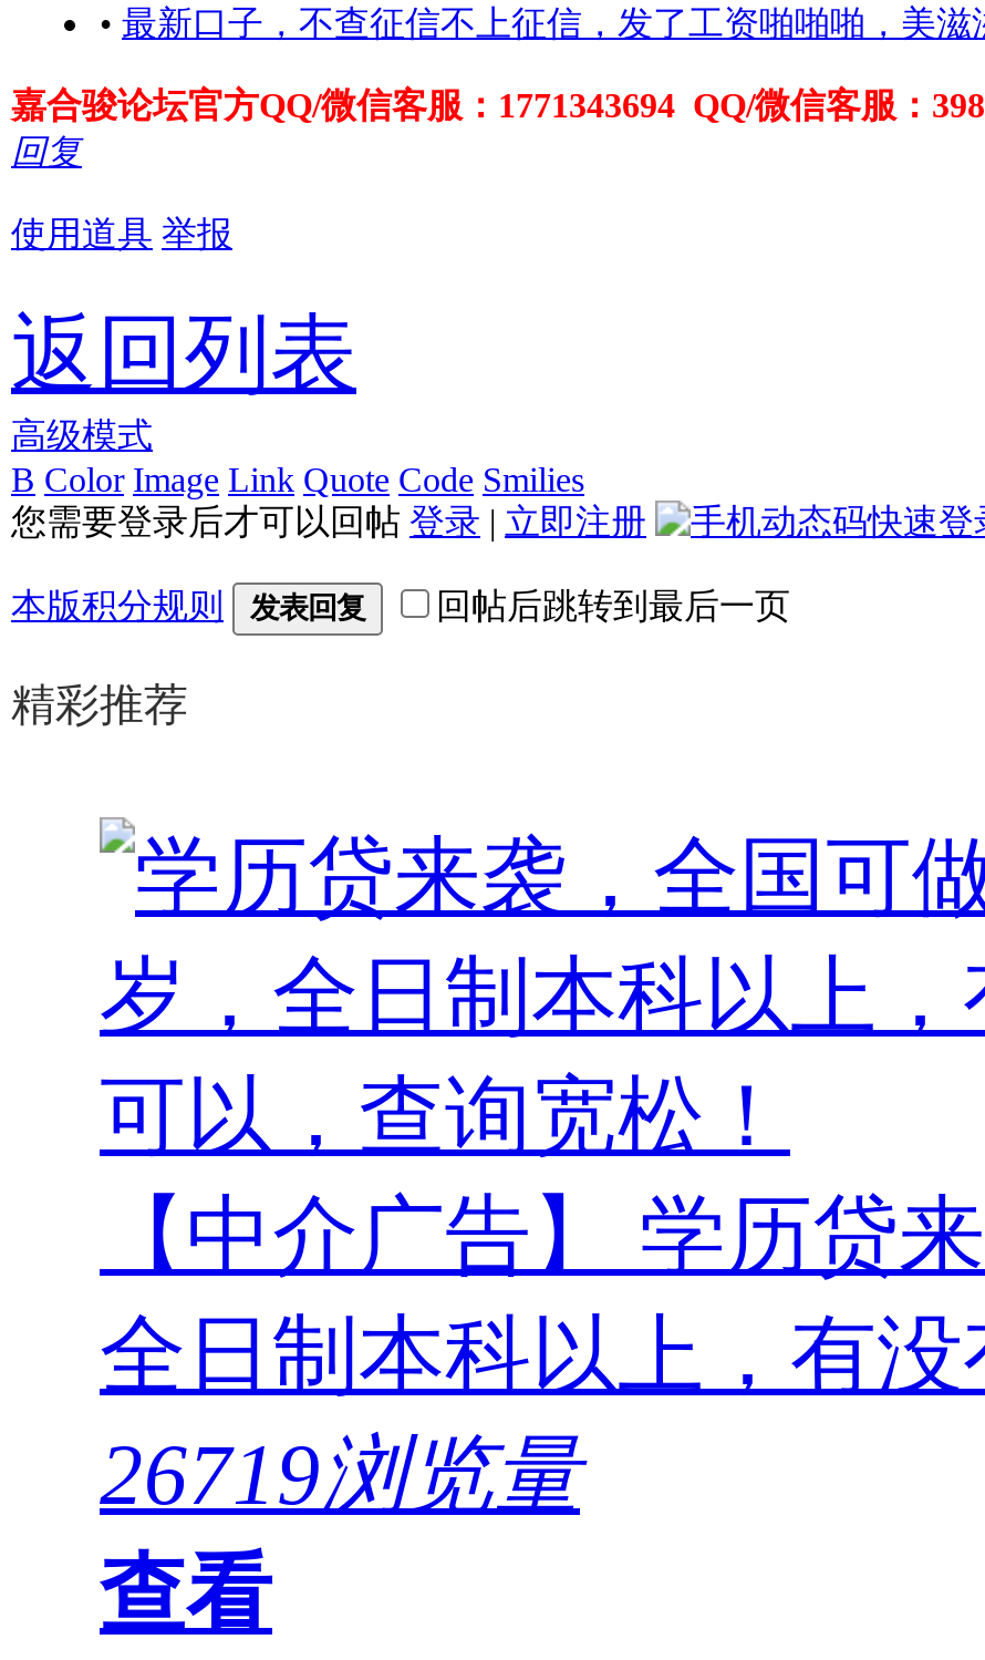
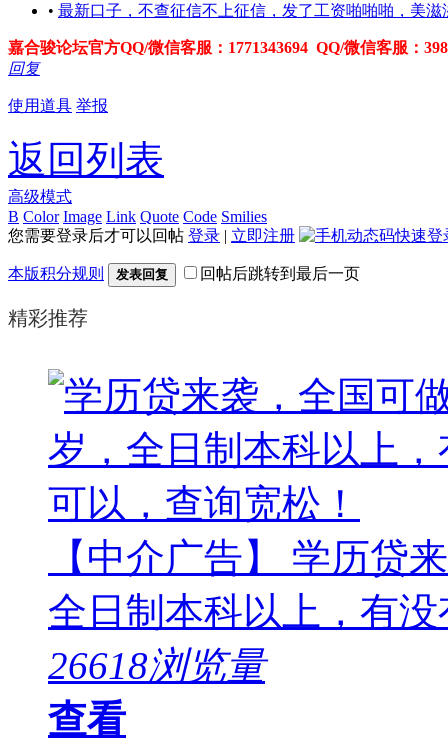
[100,1426,580,1521] 26719浏览量 -> [48,644,265,687] 26618浏览量

